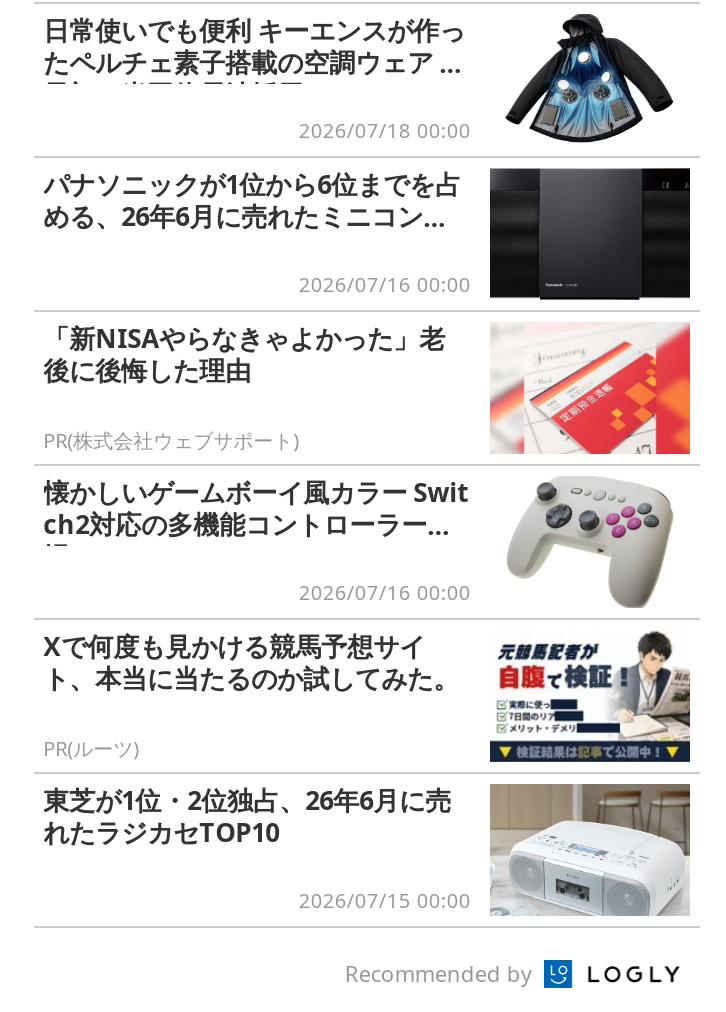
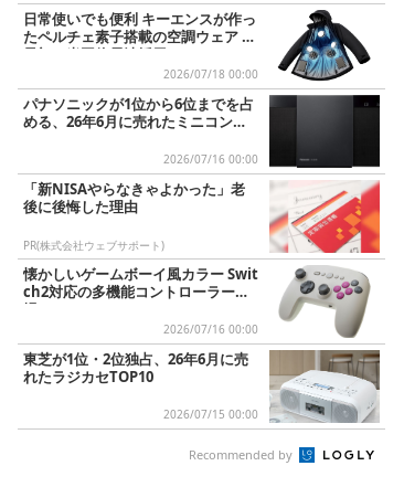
[43,629,692,764] [image] | Xで何度も見かける競馬予想サイ | ト、本当に当たるのか試してみた。 | PR(ルーツ) -> none

